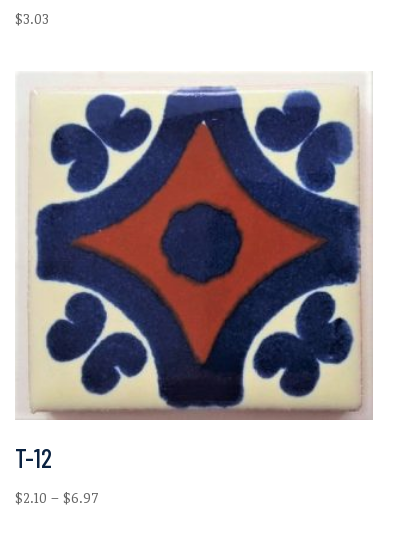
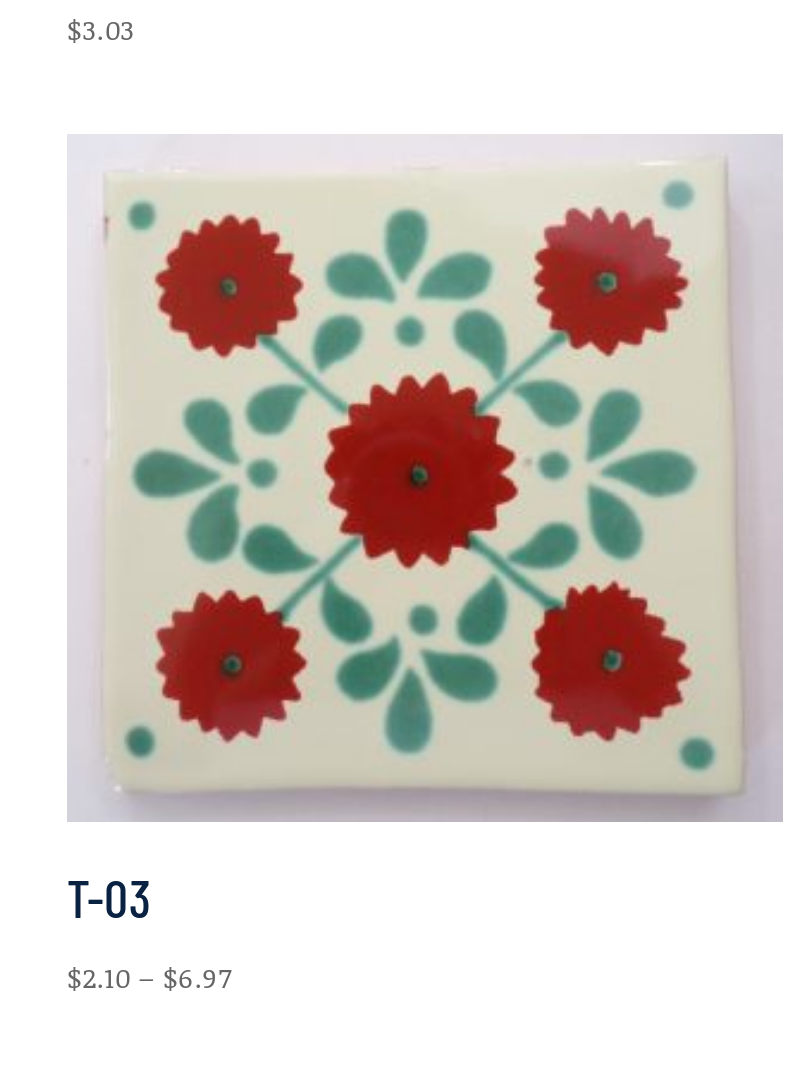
[15,78,371,473] [image] | T-12 -> [67,137,777,929] [image] | T-03

